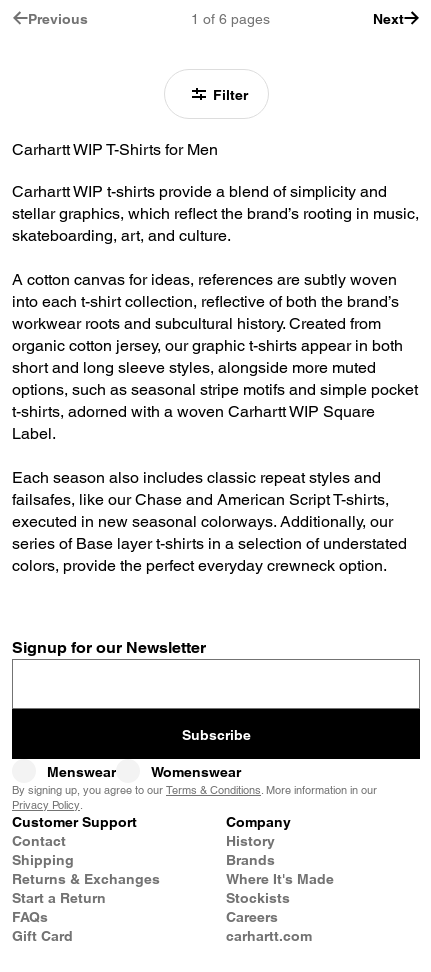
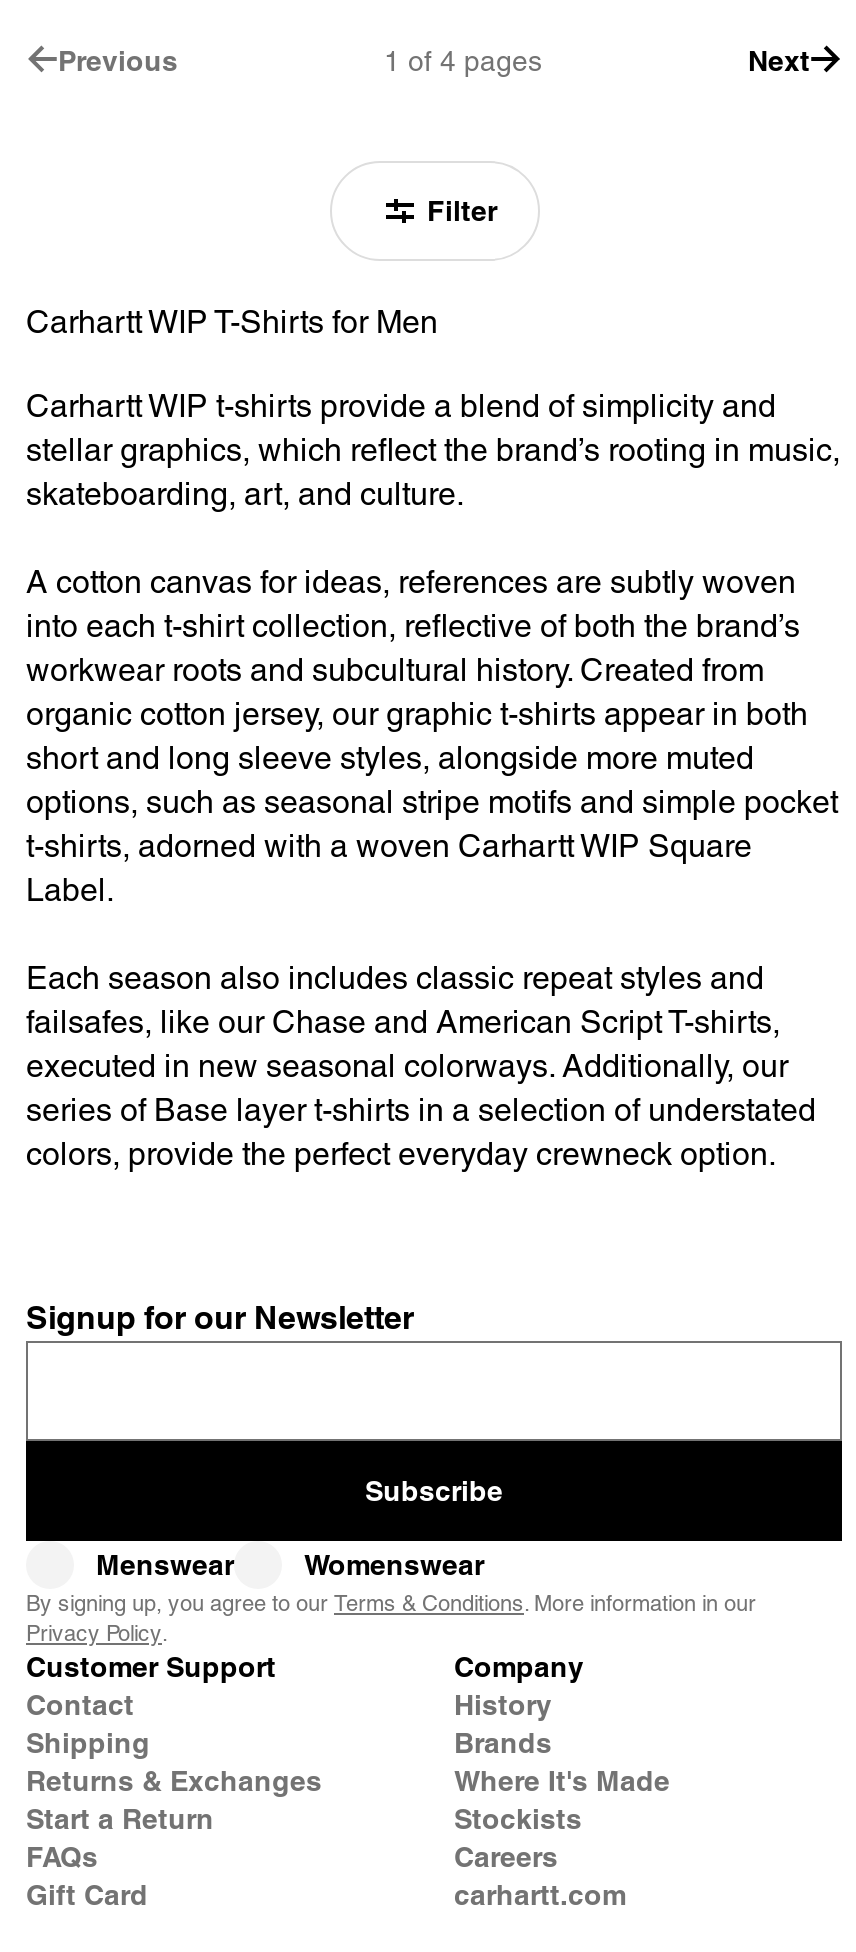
[191,11,270,27] 1 of 6 pages -> [384,44,542,76] 1 of 4 pages

